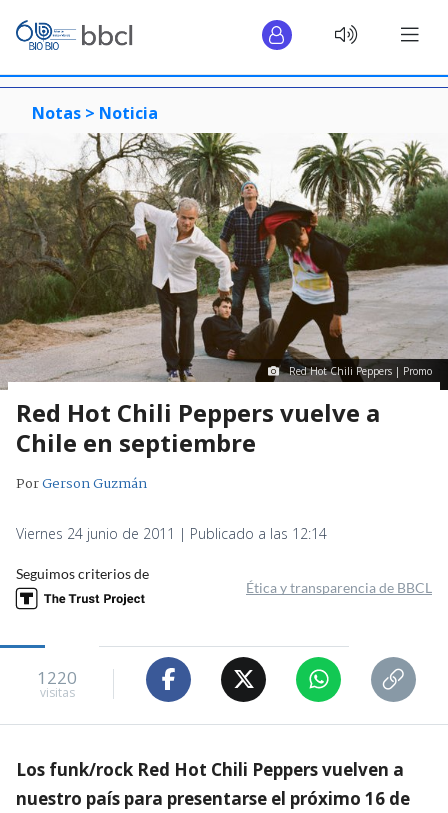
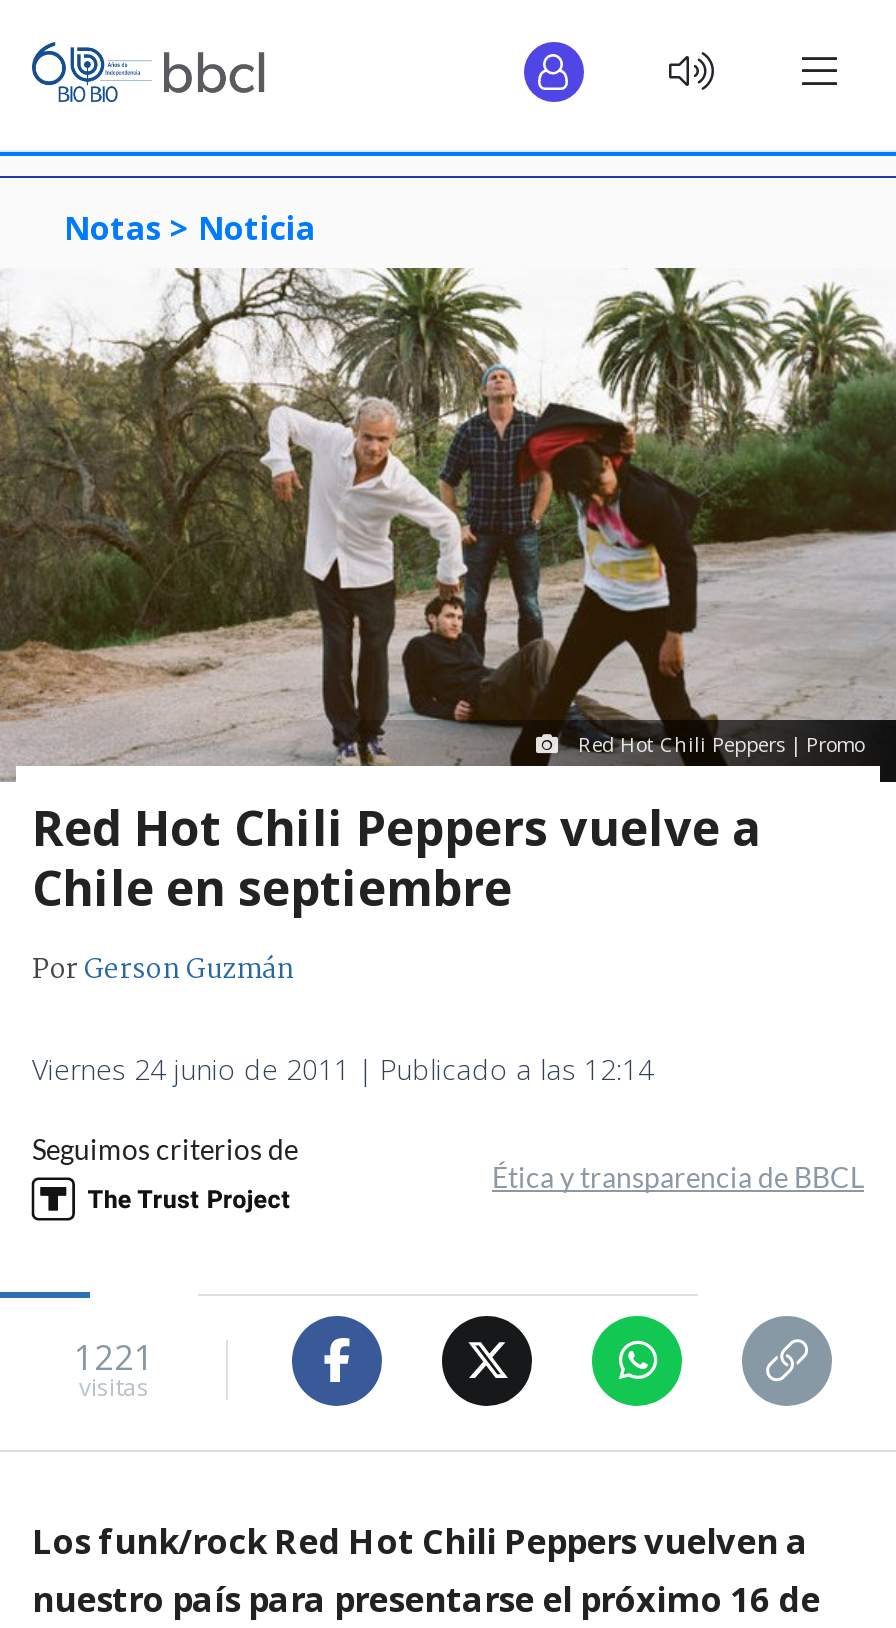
[37,666,77,689] 1220 -> [74,1335,154,1381] 1221

